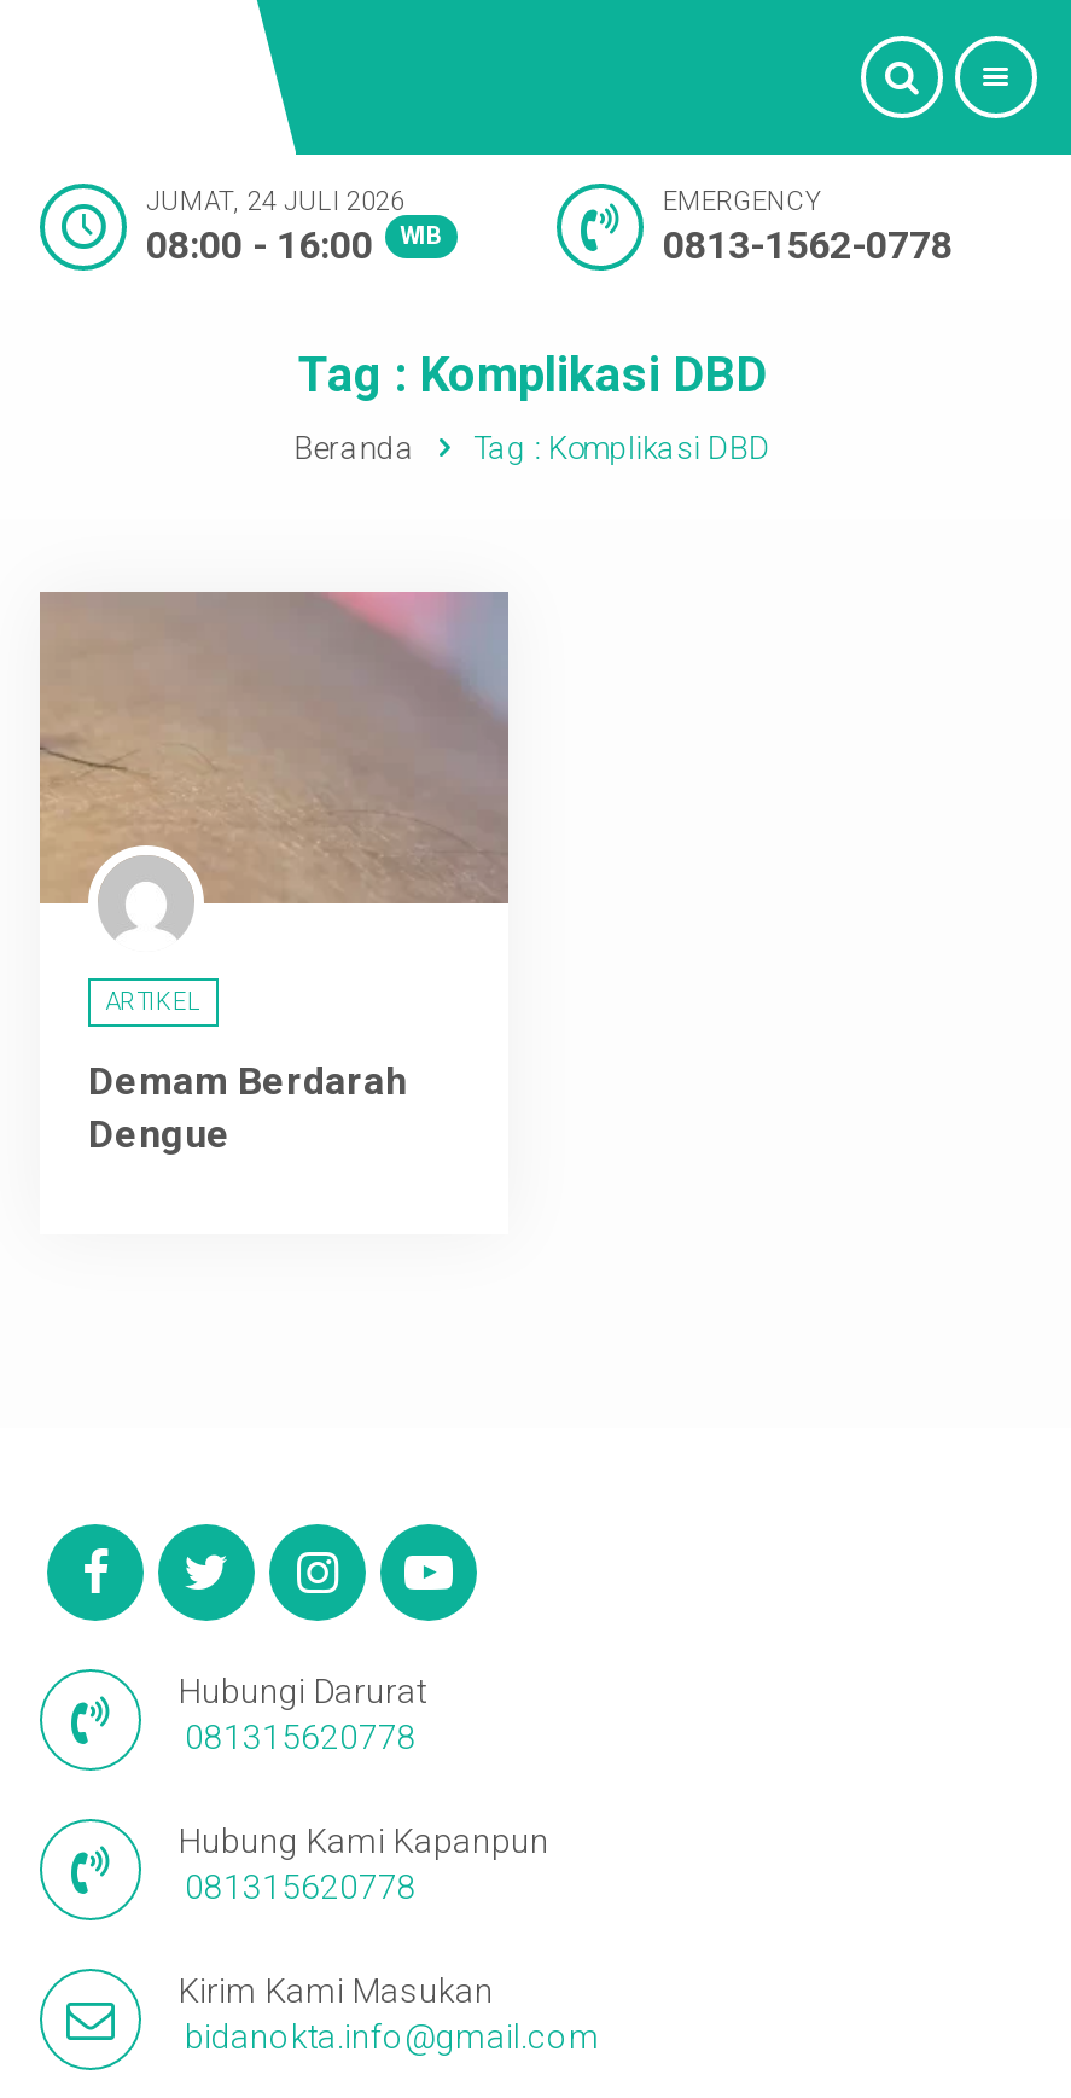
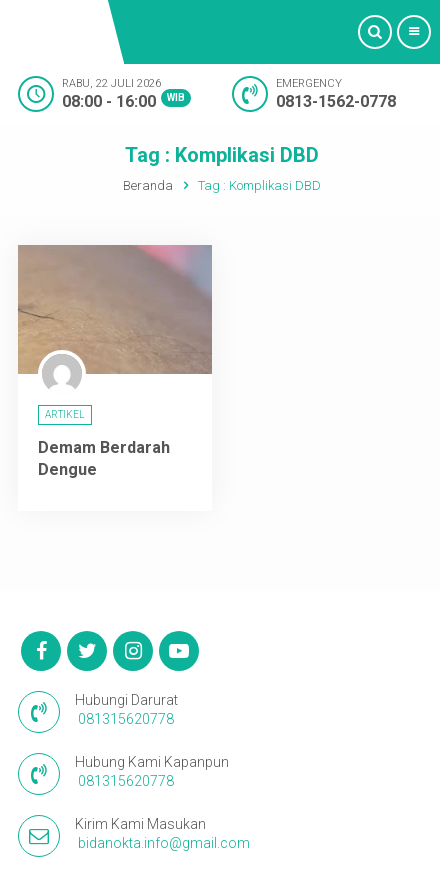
[146,186,404,217] JUMAT, 24 JULI 2026 -> [62,77,161,90] RABU, 22 JULI 2026

